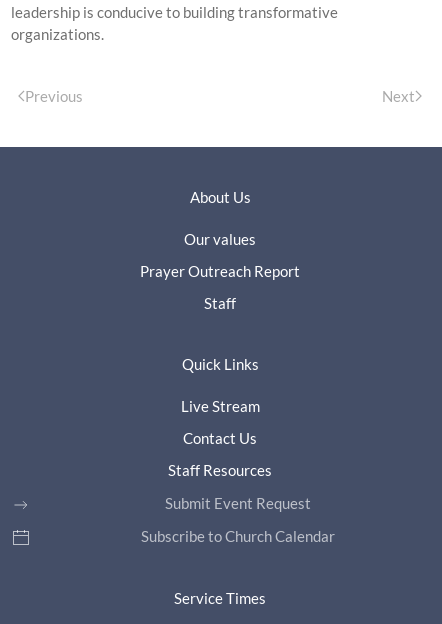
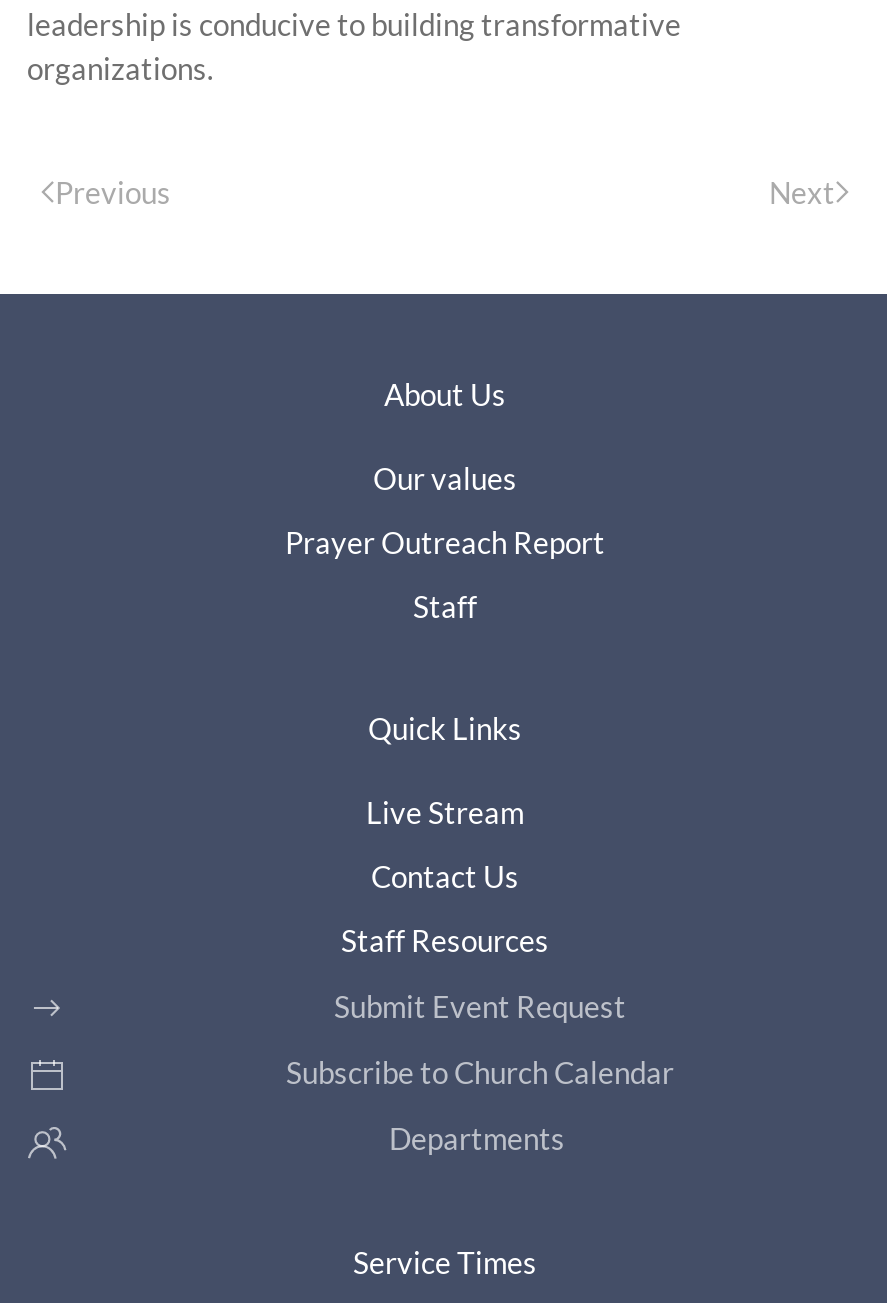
none -> [389,1120,571,1156] Departments

